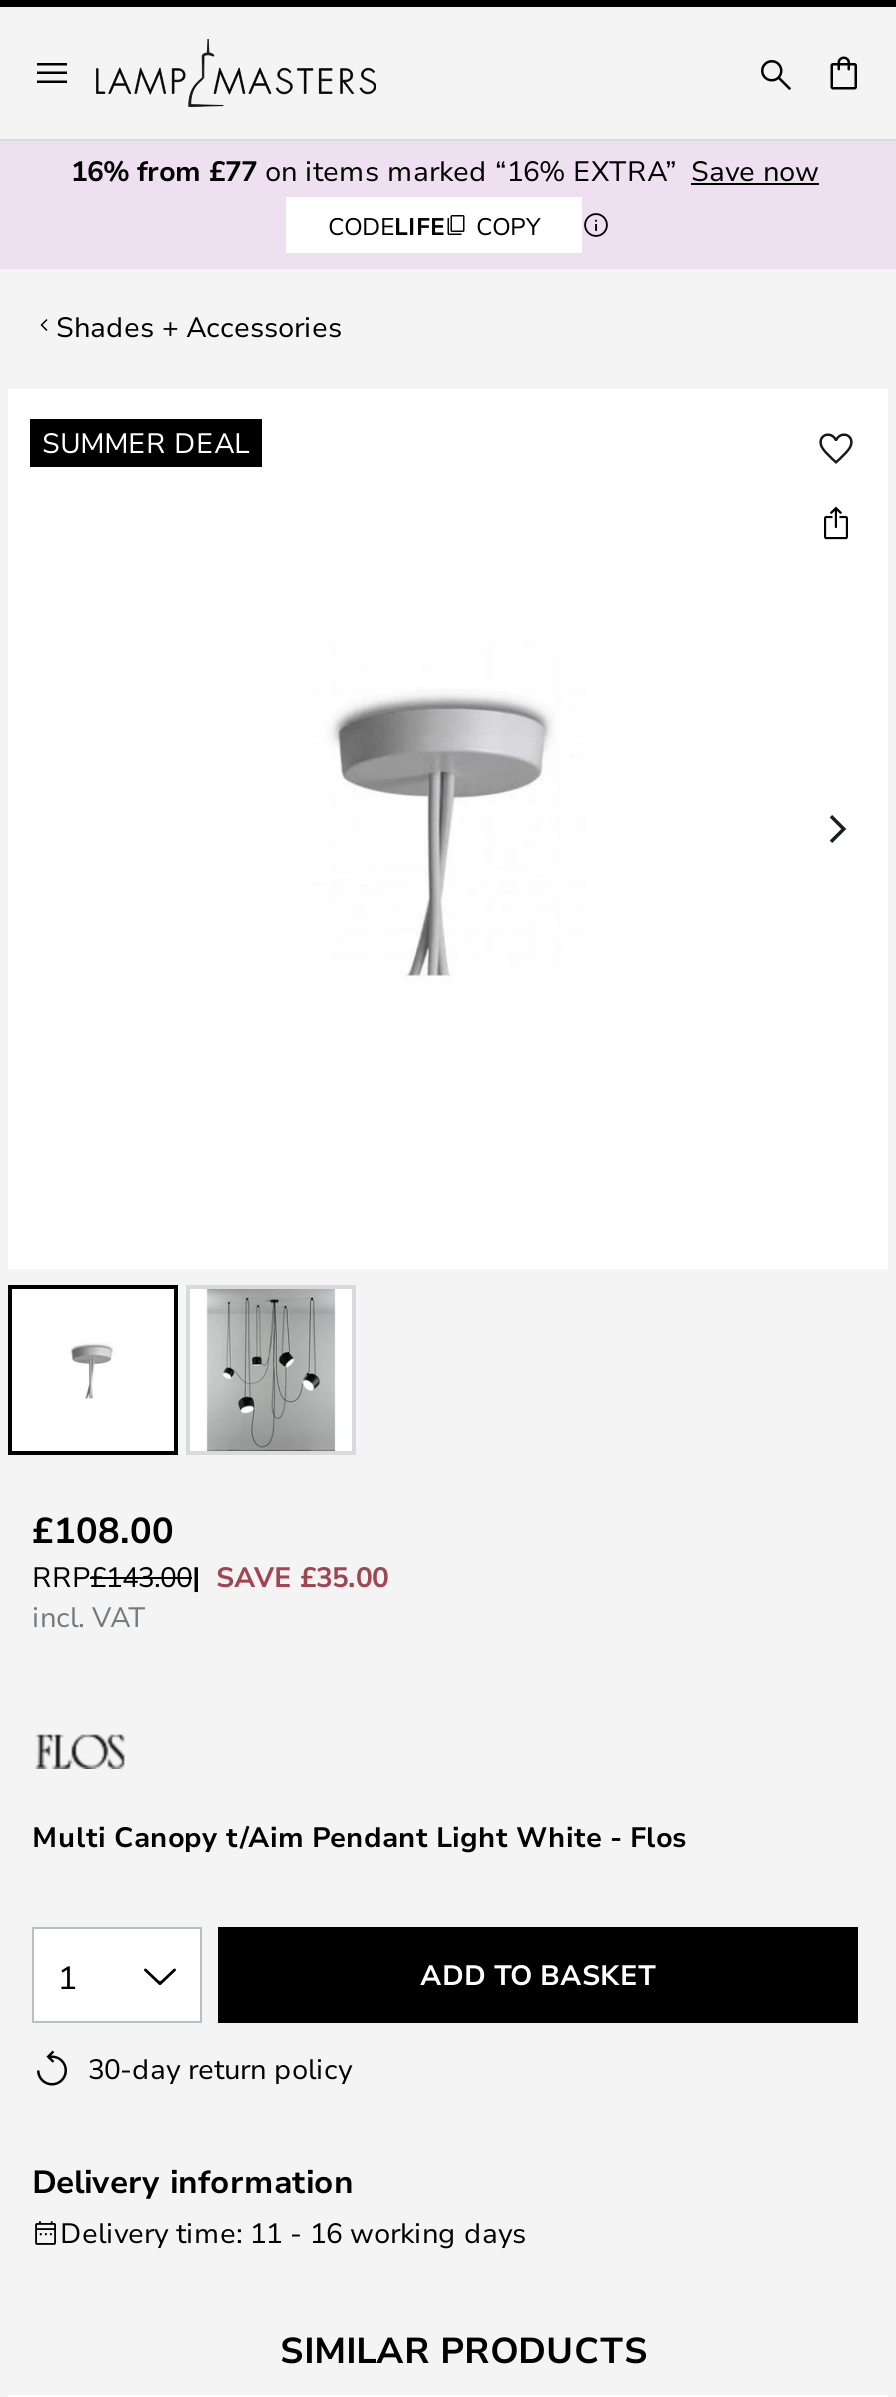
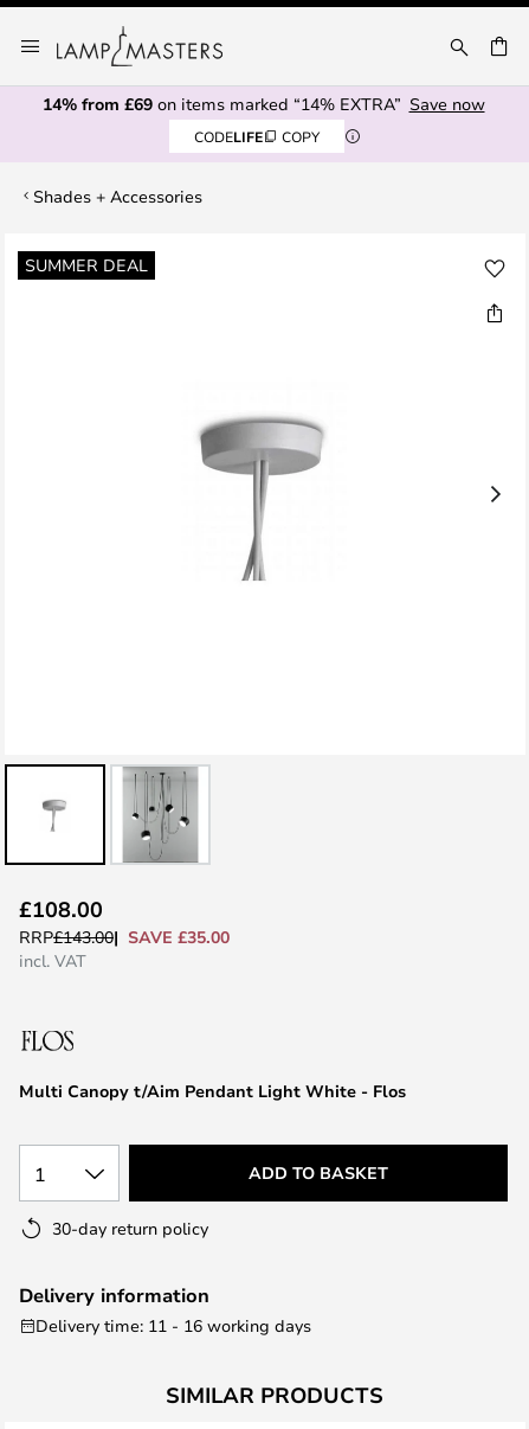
[71,151,819,189] 16% from £77 on items marked “16% EXTRA” Save now -> [42,92,485,115] 14% from £69 on items marked “14% EXTRA” Save now

